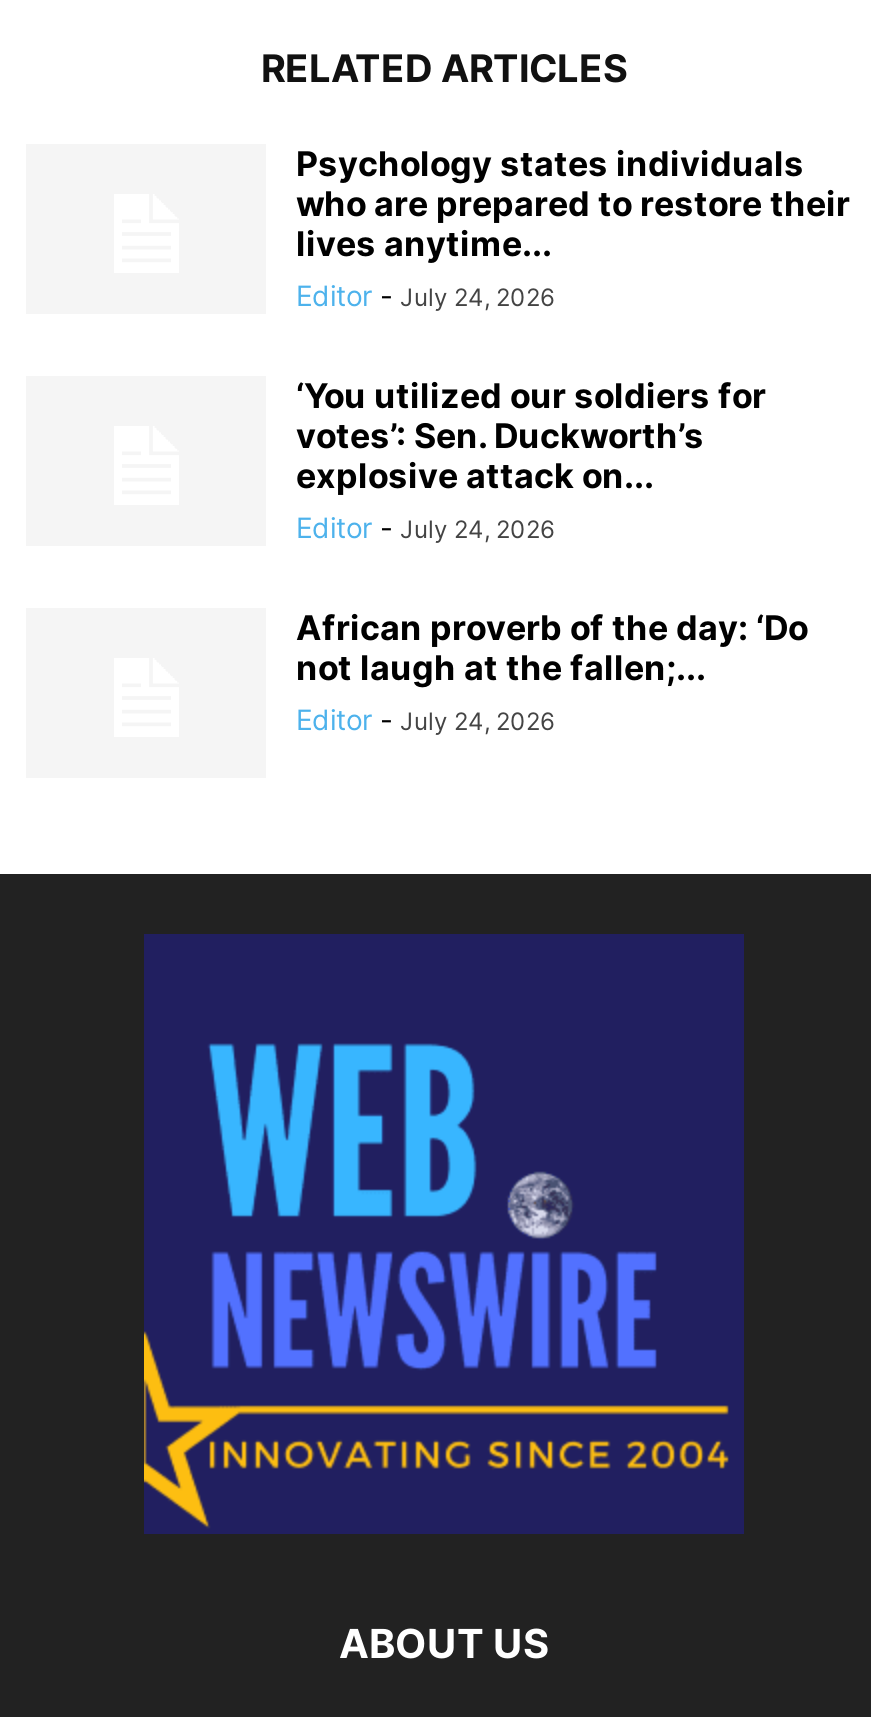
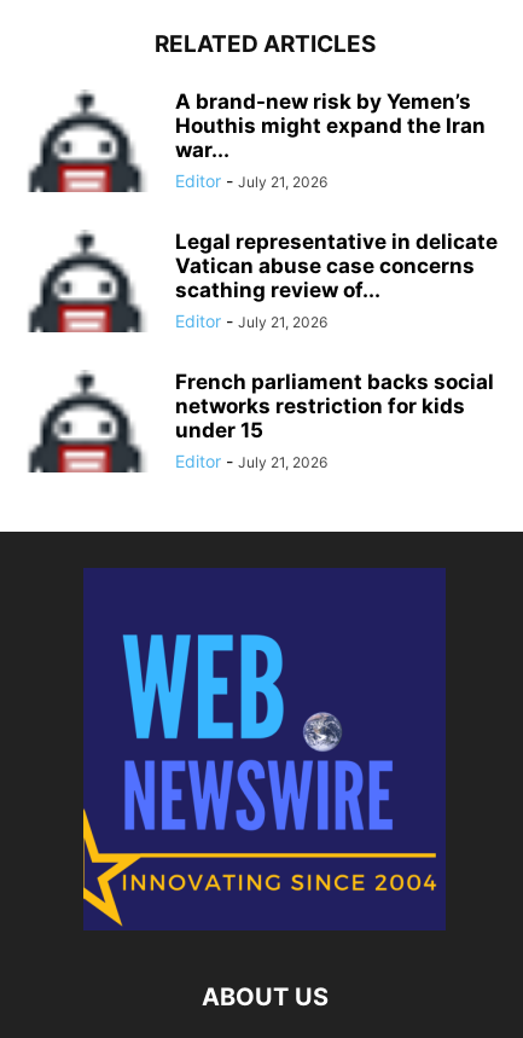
none -> [28,89,145,193] [image]
none -> [28,230,145,334] [image]
none -> [28,370,145,474] [image]
[296,144,850,312] Psychology states individuals | who are prepared to restore their | lives anytime... | Editor - July 24, 2026 -> [175,90,486,191] A brand-new risk by Yemen’s | Houthis might expand the Iran | war... | Editor - July 21, 2026
[296,376,766,544] ‘You utilized our soldiers for | votes’: Sen. Duckworth’s | explosive attack on... | Editor - July 24, 2026 -> [175,230,498,331] Legal representative in delicate | Vatican abuse case concerns | scathing review of... | Editor - July 21, 2026
[296,608,808,736] African proverb of the day: ‘Do | not laugh at the fallen;... | Editor - July 24, 2026 -> [175,370,494,472] French parliament backs social | networks restriction for kids | under 15 | Editor - July 21, 2026

